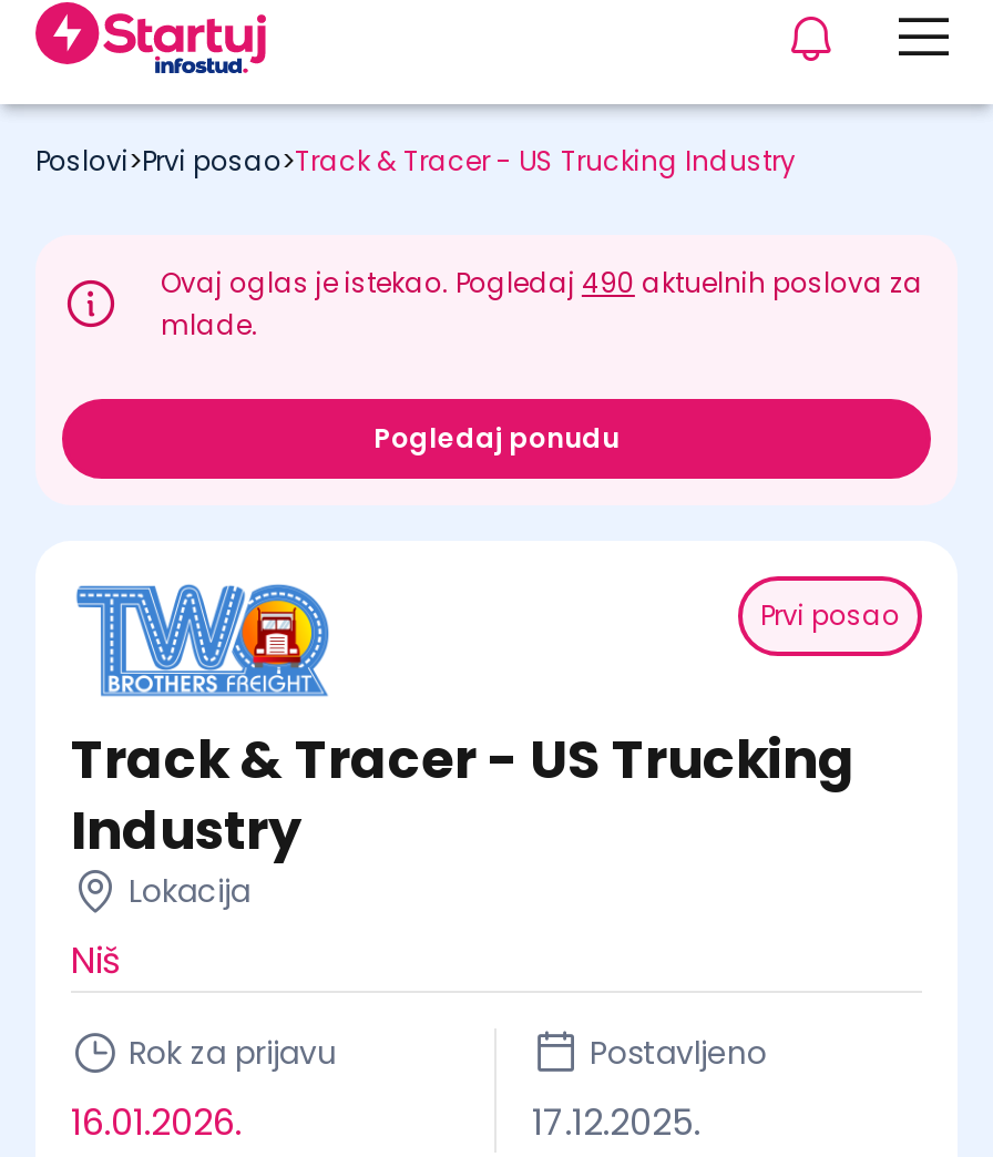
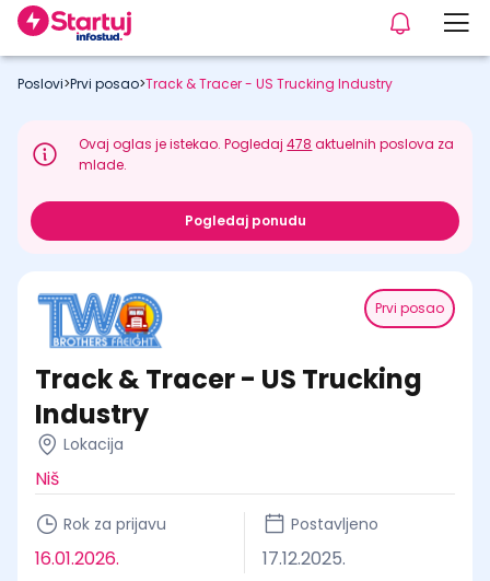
[160,264,923,301] Ovaj oglas je istekao. Pogledaj 490 aktuelnih poslova za -> [79,135,454,153] Ovaj oglas je istekao. Pogledaj 478 aktuelnih poslova za

